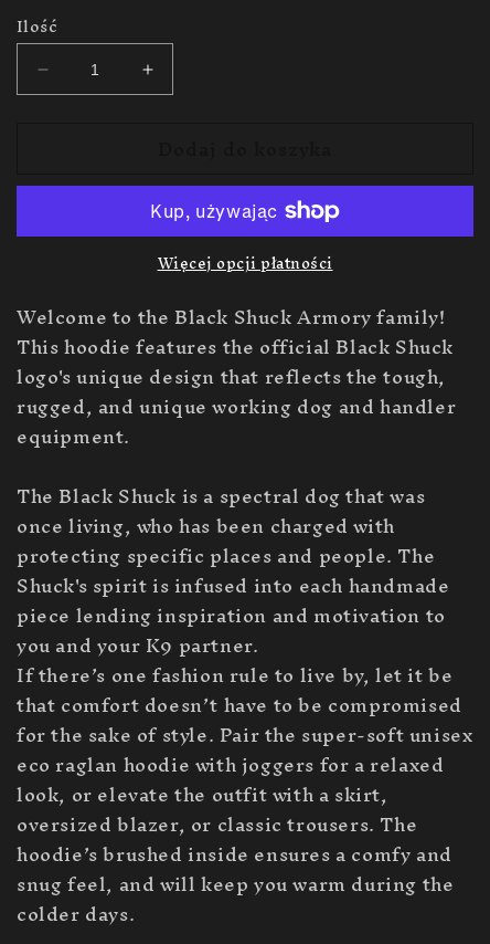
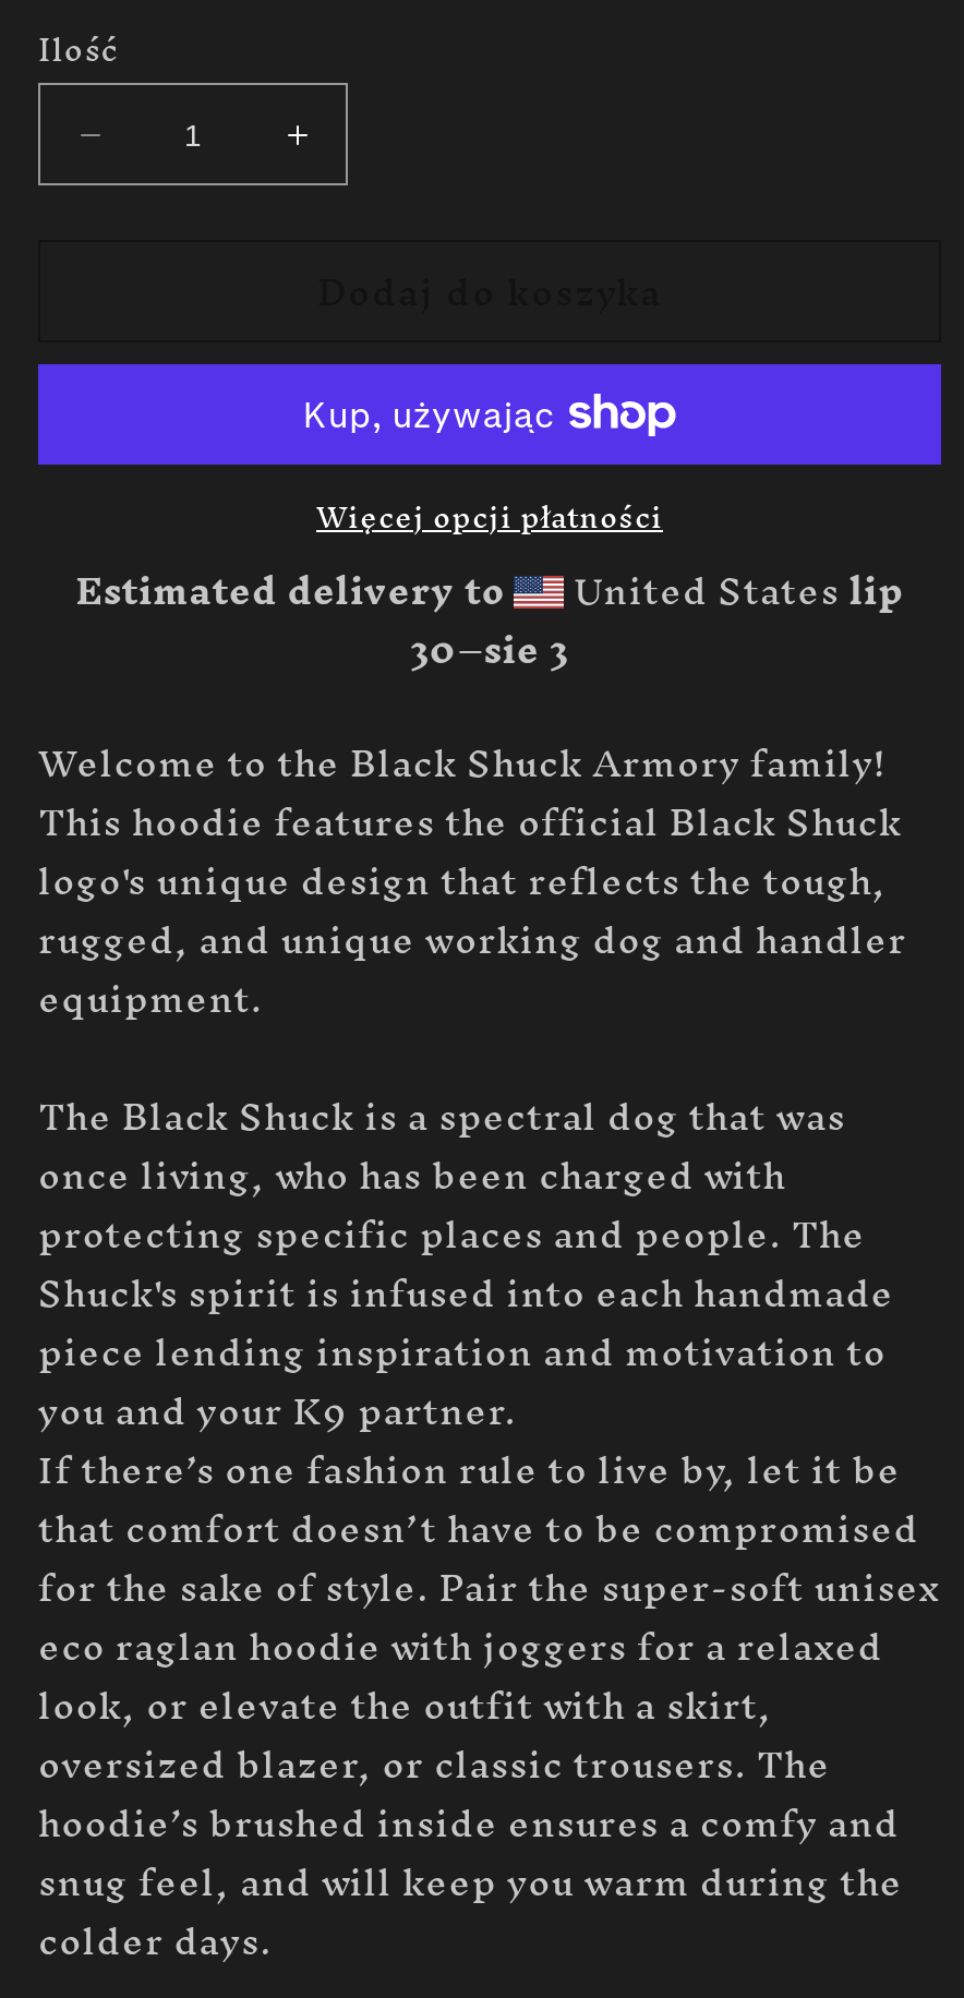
none -> [76,547,904,691] Estimated delivery to | United Stateslip | 30–sie 3

